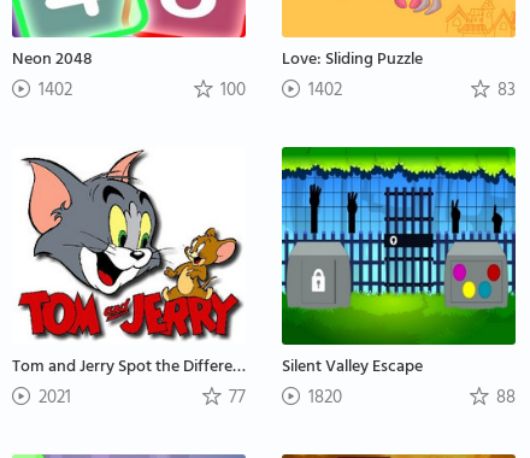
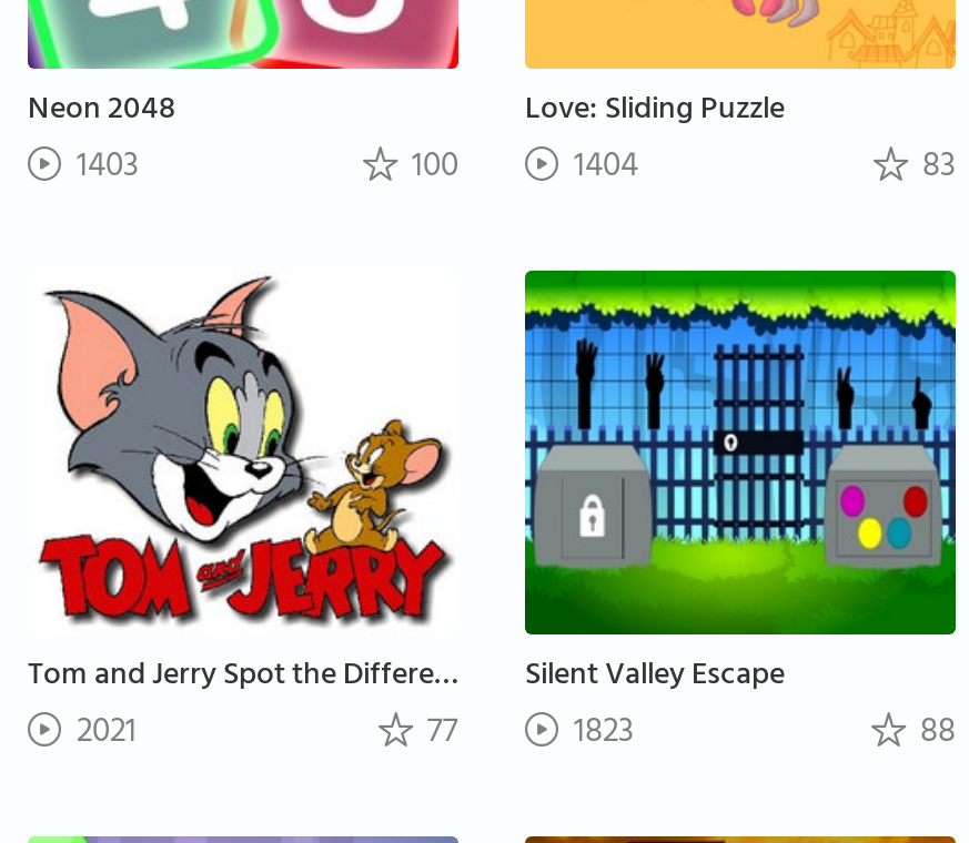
[34,74,72,109] 1402 -> [68,137,139,201] 1403
[216,74,342,109] 100 1402 -> [403,137,638,201] 100 1404
[224,382,342,417] 77 1820 -> [418,703,634,768] 77 1823

